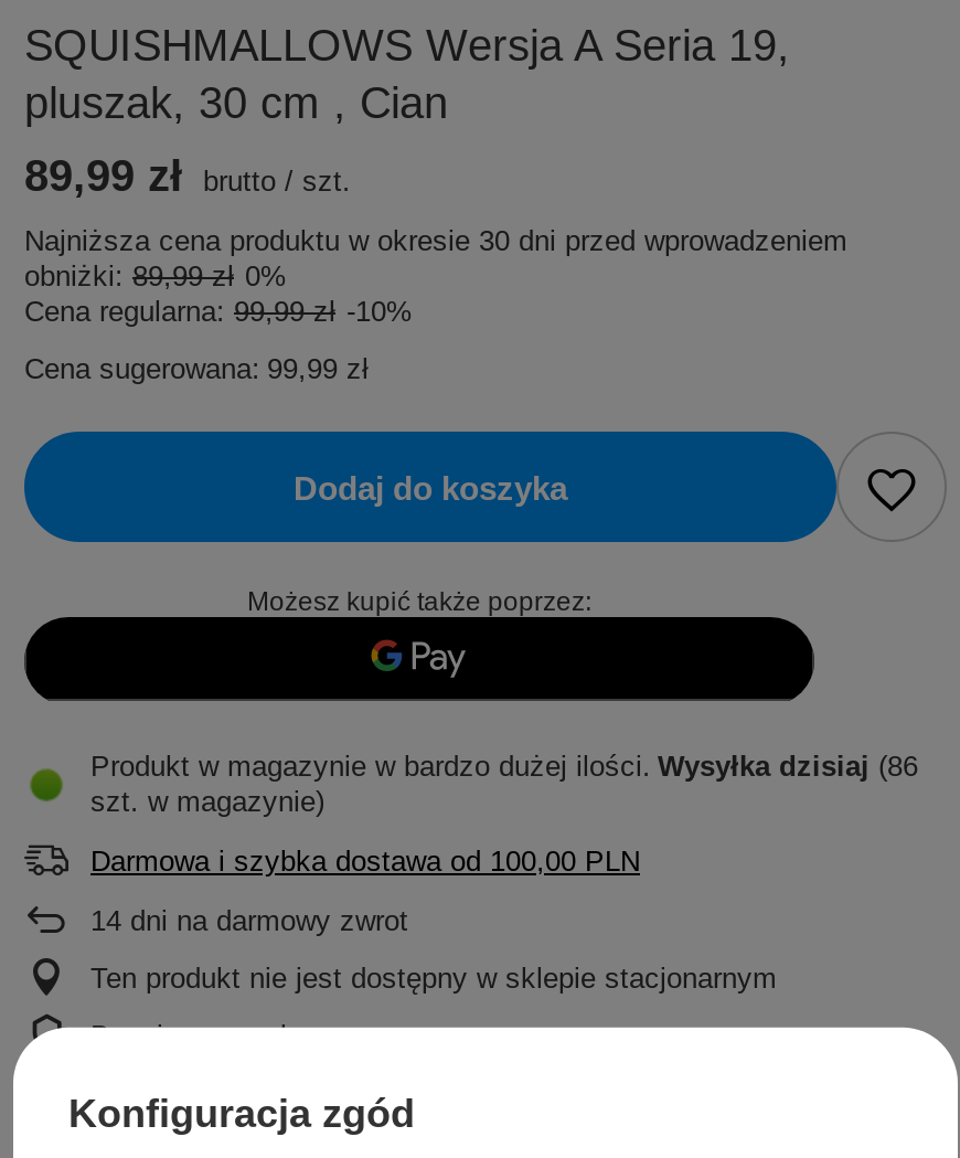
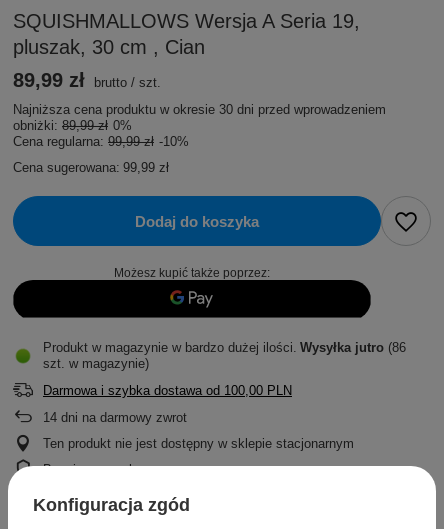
[90,750,918,783] Produkt w magazynie w bardzo dużej ilości Wysyłka dzisiaj (86 -> [43,340,406,355] Produkt w magazynie w bardzo dużej ilości Wysyłka jutro (86

